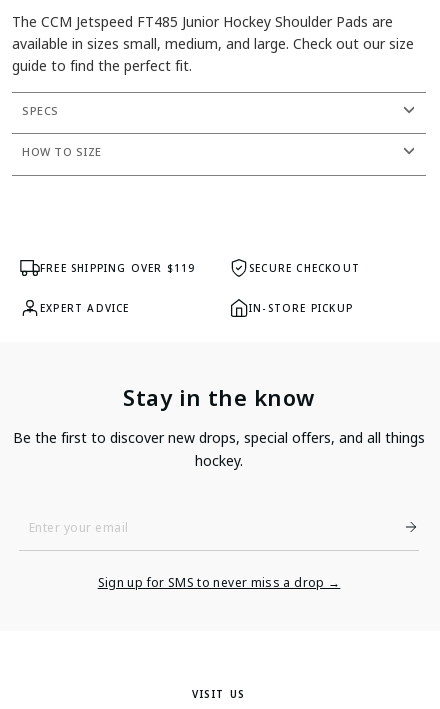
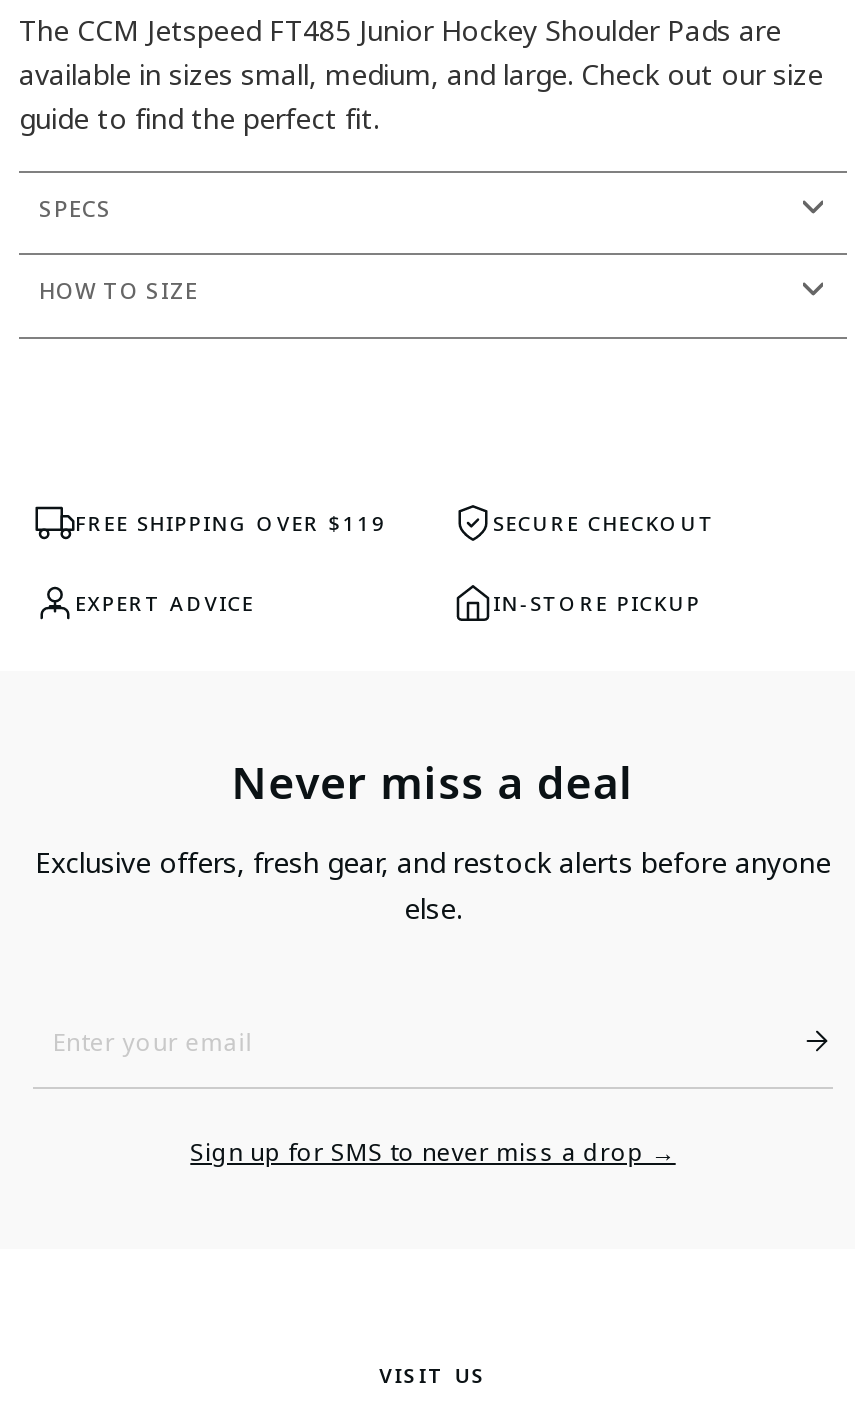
[123,381,314,411] Stay in the know -> [231,750,634,810] Never miss a deal
[13,427,425,469] Be the first to discover new drops, special offers, and all things | hockey. -> [35,842,831,926] Exclusive offers, fresh gear, and restock alerts before anyone | else.

